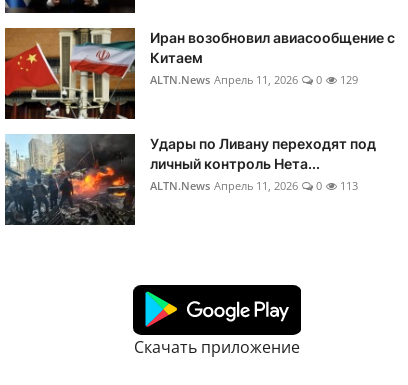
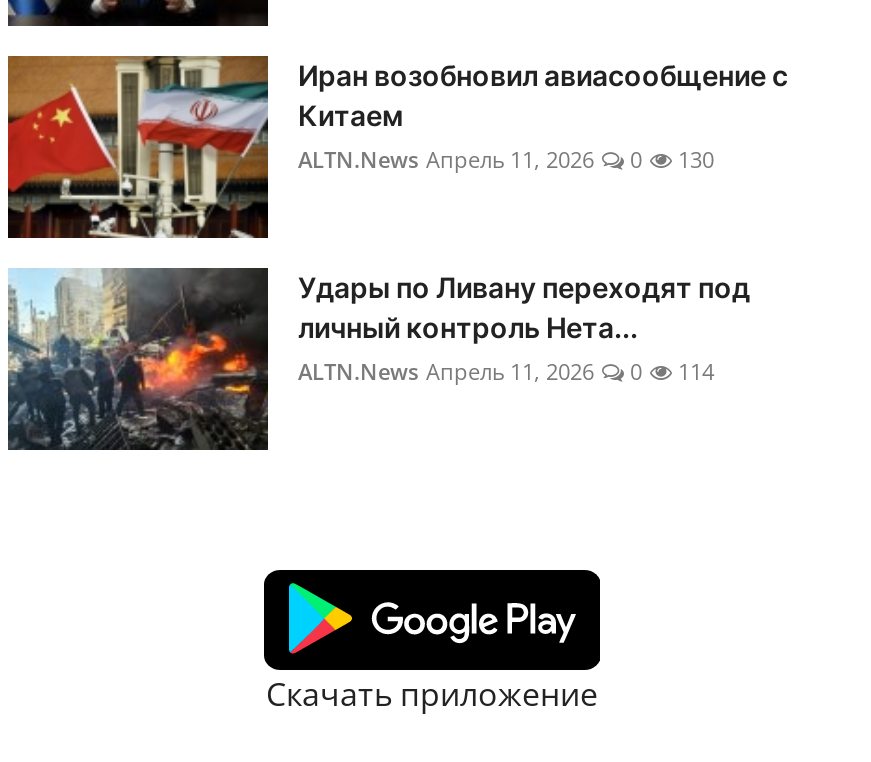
[150,72,358,87] ALTN.News Апрель 11, 2026 0 129 -> [298,145,714,175] ALTN.News Апрель 11, 2026 0 130
[150,178,358,193] ALTN.News Апрель 11, 2026 0 113 -> [298,357,714,387] ALTN.News Апрель 11, 2026 0 114

